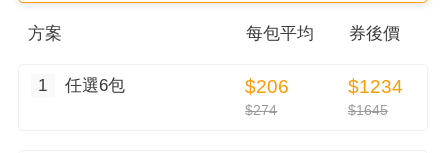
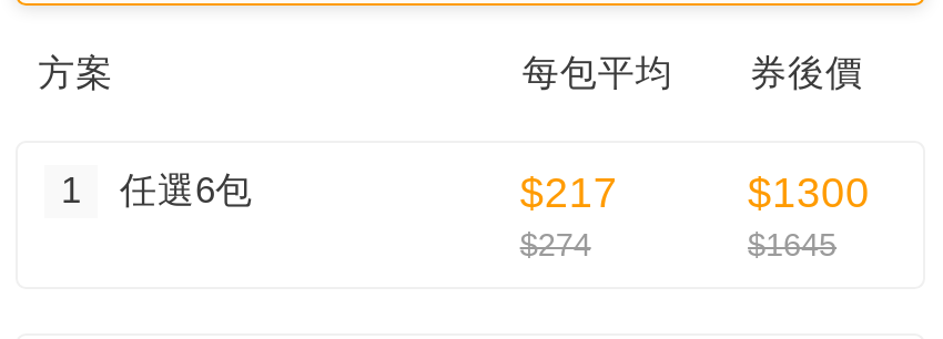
[245,76,289,97] $206 -> [520,169,617,216] $217
[348,76,403,97] $1234 -> [748,169,870,216] $1300

